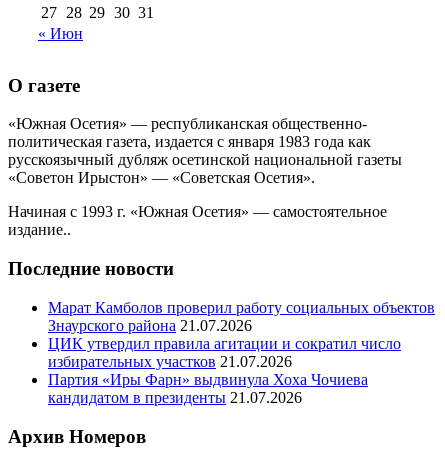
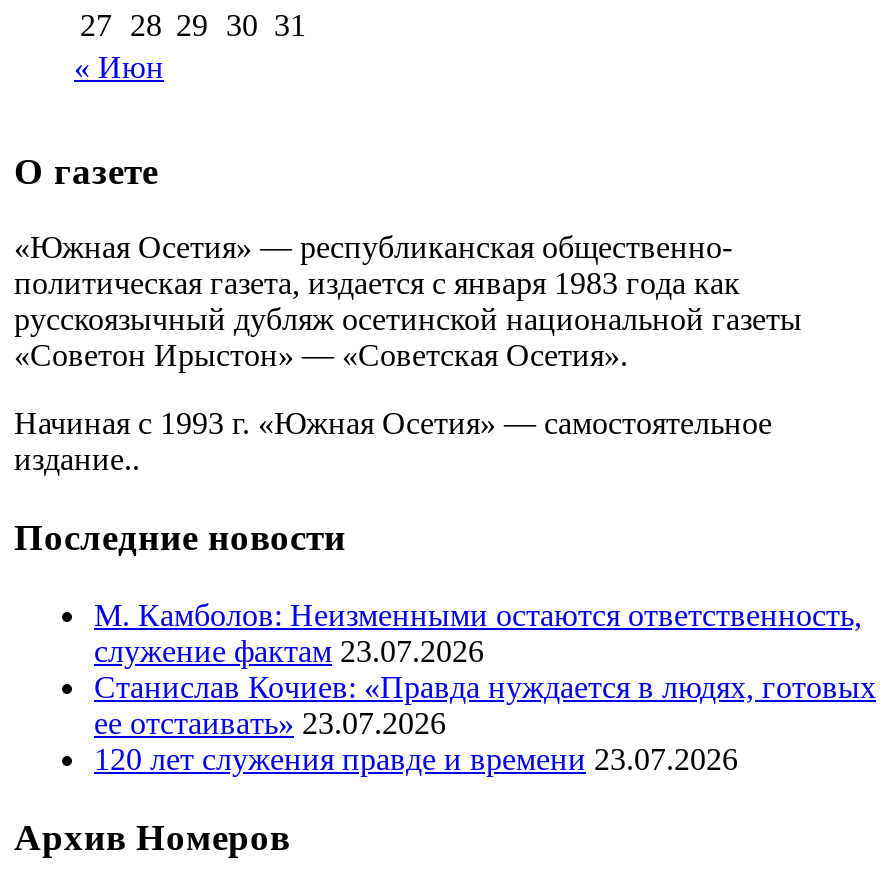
[48,299,435,406] Марат Камболов проверил работу социальных объектов | Знаурского района 21.07.2026 | ЦИК утвердил правила агитации и сократил число | избирательных участков 21.07.2026 | Партия «Иры Фарн» выдвинула Хоха Чочиева | кандидатом в президенты 21.07.2026 -> [94,598,876,776] М. Камболов: Неизменными остаются ответственность, | служение фактам 23.07.2026 | Станислав Кочиев: «Правда нуждается в людях, готовых | ее отстаивать» 23.07.2026 | 120 лет служения правде и времени 23.07.2026

